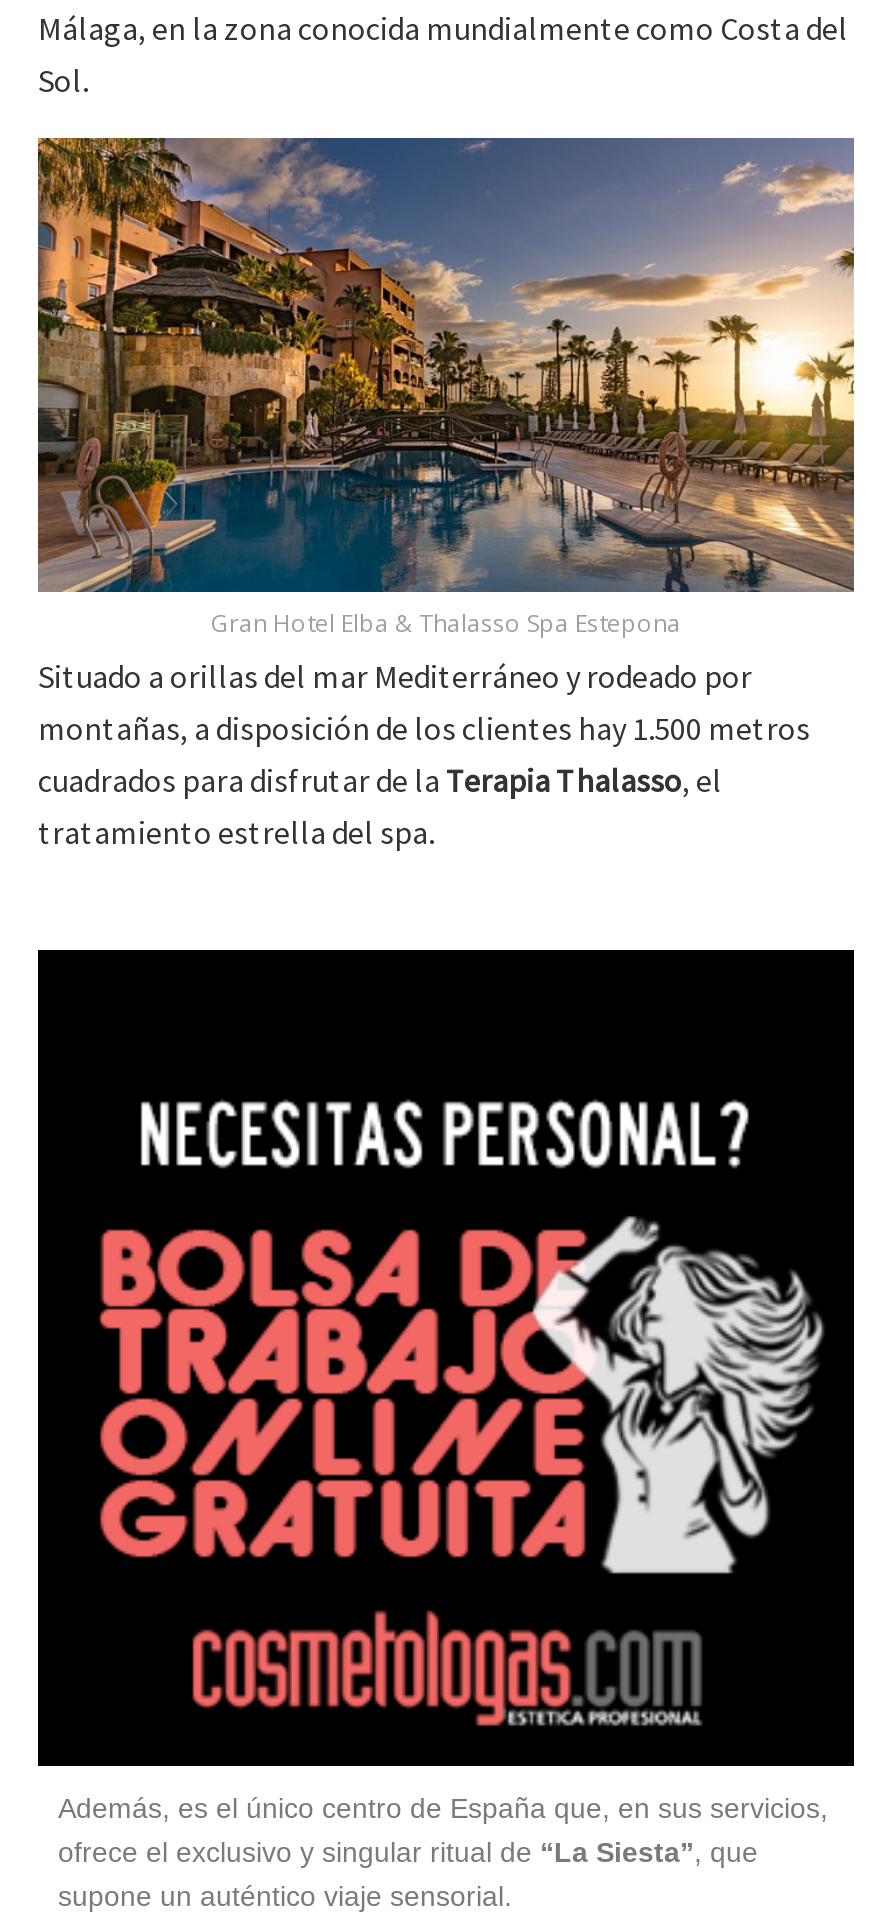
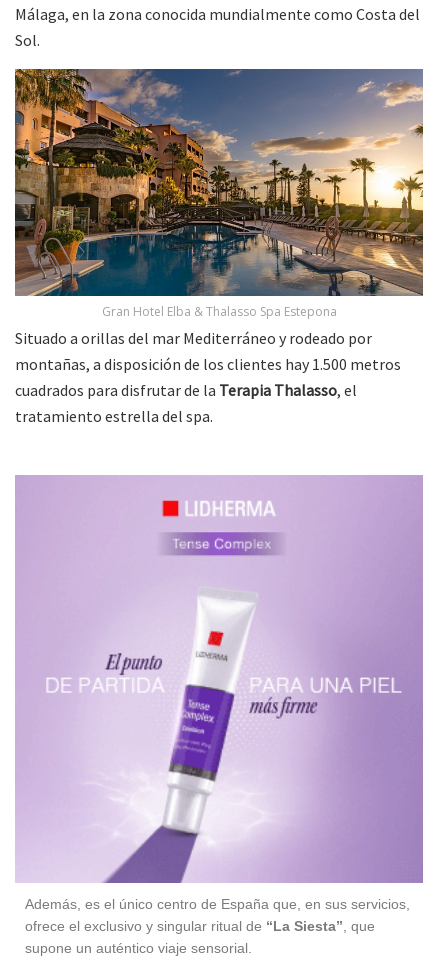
[36,948,856,1768] [image] -> [15,475,423,884] [image]

